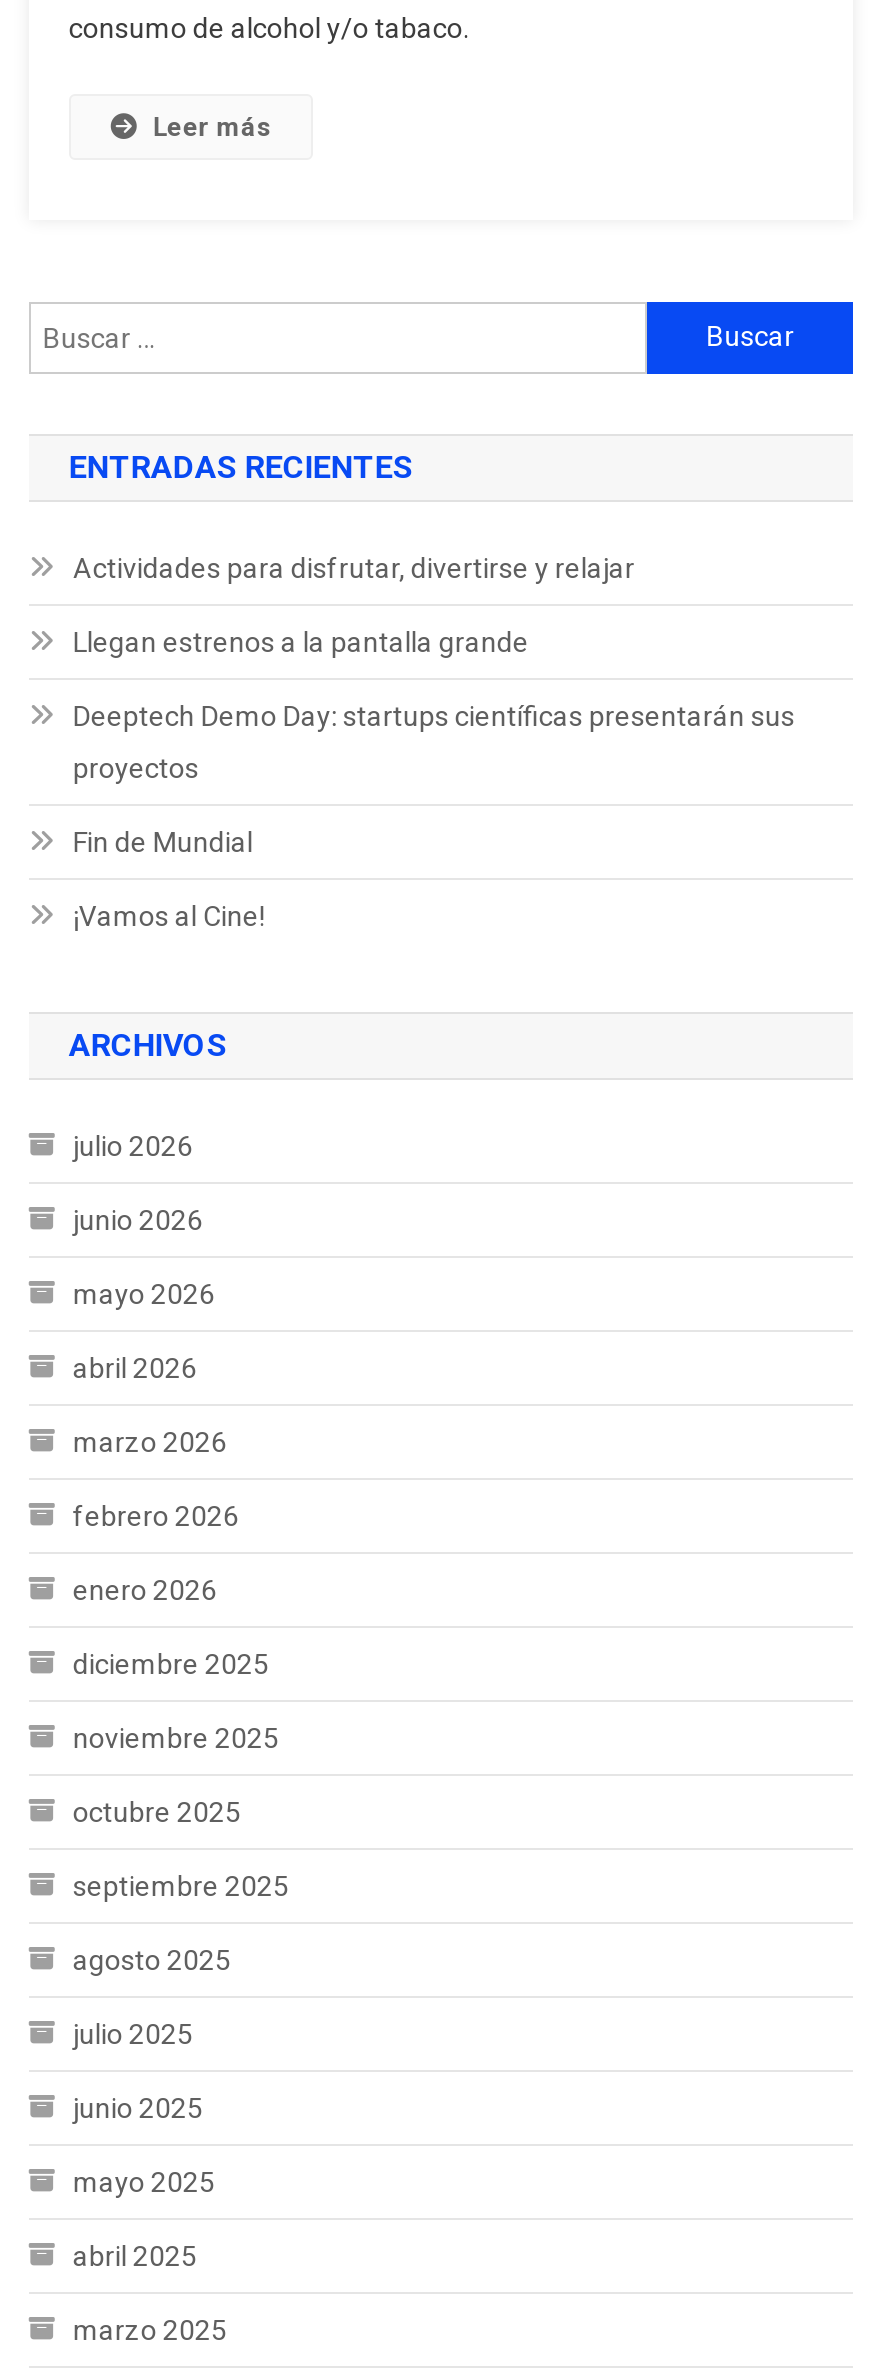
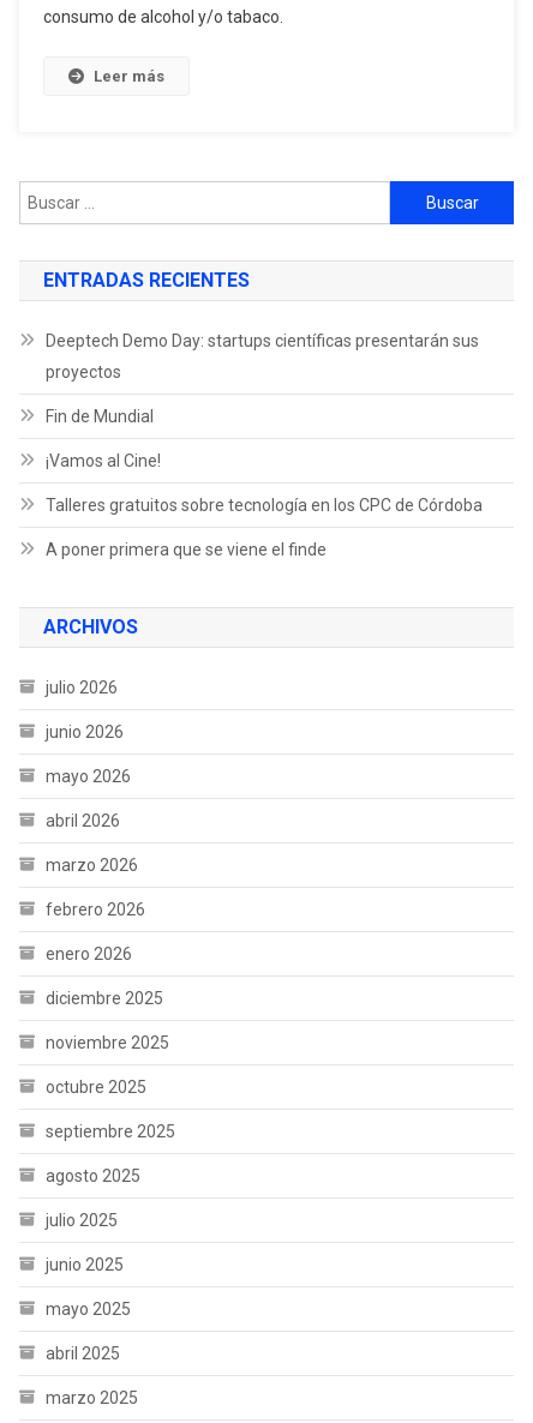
[73,551,635,657] Actividades para disfrutar, divertirse y relajar | Llegan estrenos a la pantalla grande -> none
moved [73,699,795,931] -> [45,332,479,471]: Deeptech Demo Day: startups científicas presentarán sus | proyectos | Fin de Mundial | ¡Vamos al Cine!
none -> [45,496,482,559] Talleres gratuitos sobre tecnología en los CPC de Córdoba | A poner primera que se viene el finde

